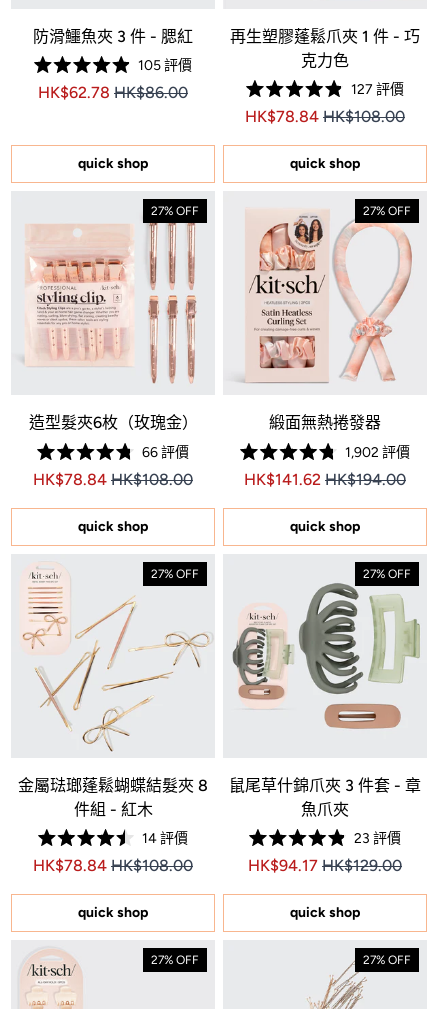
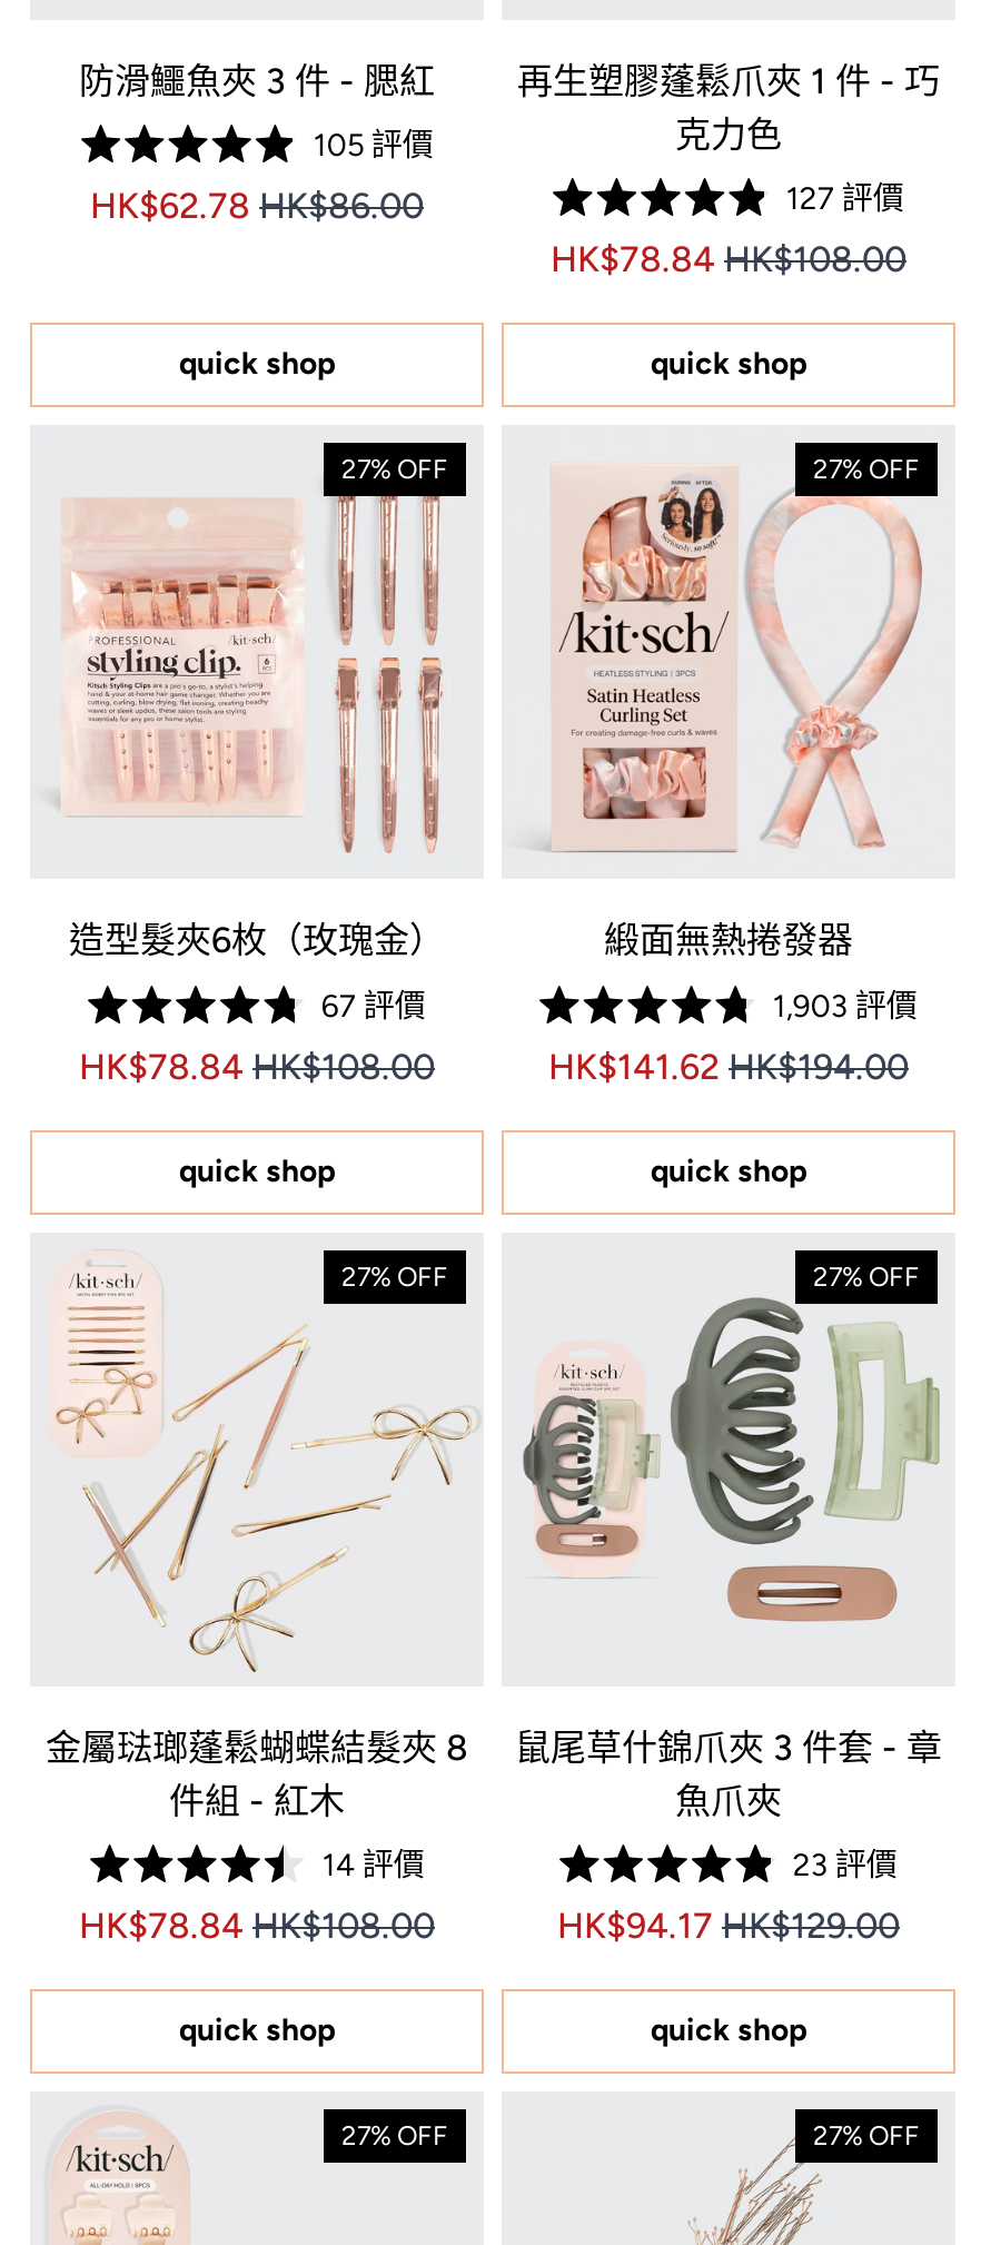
[142,444,189,461] 66評價 -> [321,987,426,1025] 67評價
[345,444,410,461] 1,902評價 -> [773,987,917,1025] 1,903評價

